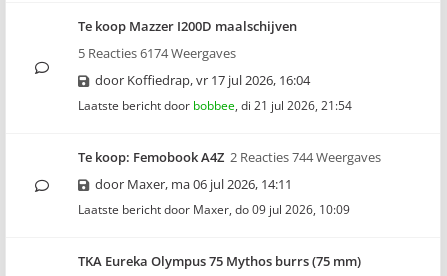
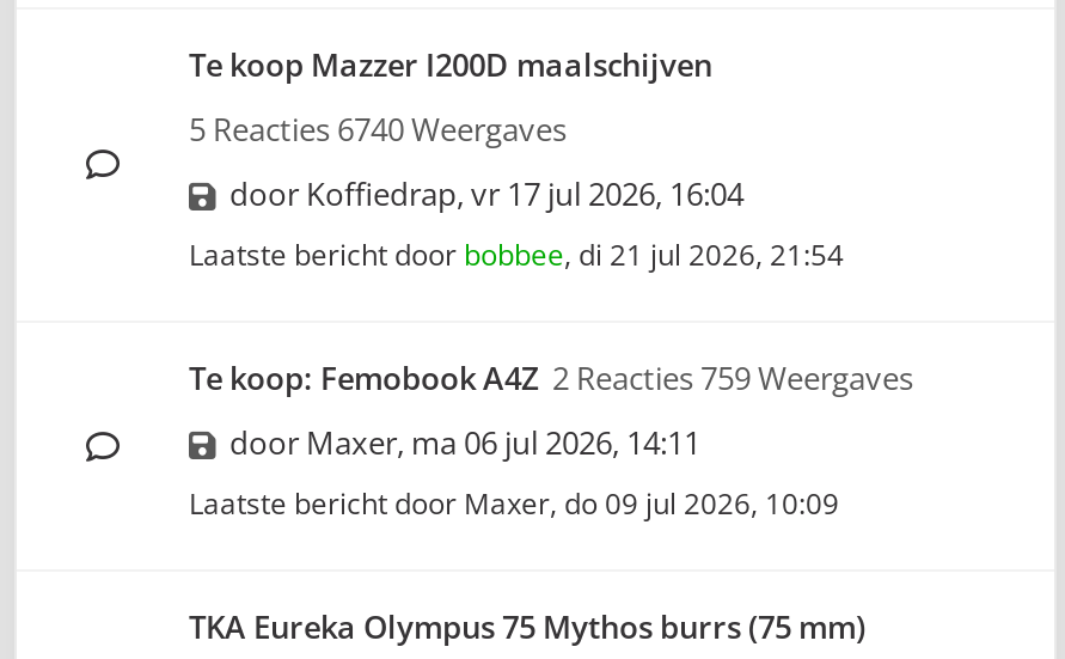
[78,44,236,62] 5 Reacties 6174 Weergaves -> [189,108,567,151] 5 Reacties 6740 Weergaves
[78,148,381,166] Te koop: Femobook A4Z 2 Reacties 744 Weergaves -> [189,356,913,399] Te koop: Femobook A4Z 2 Reacties 759 Weergaves

